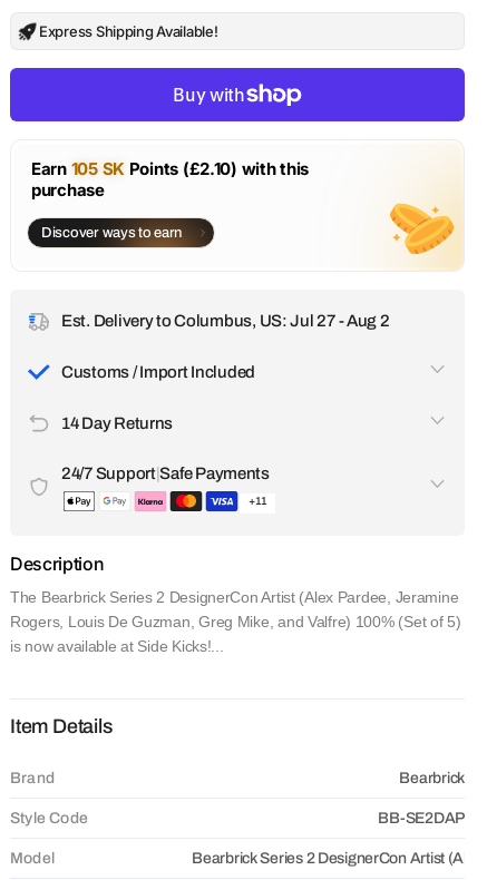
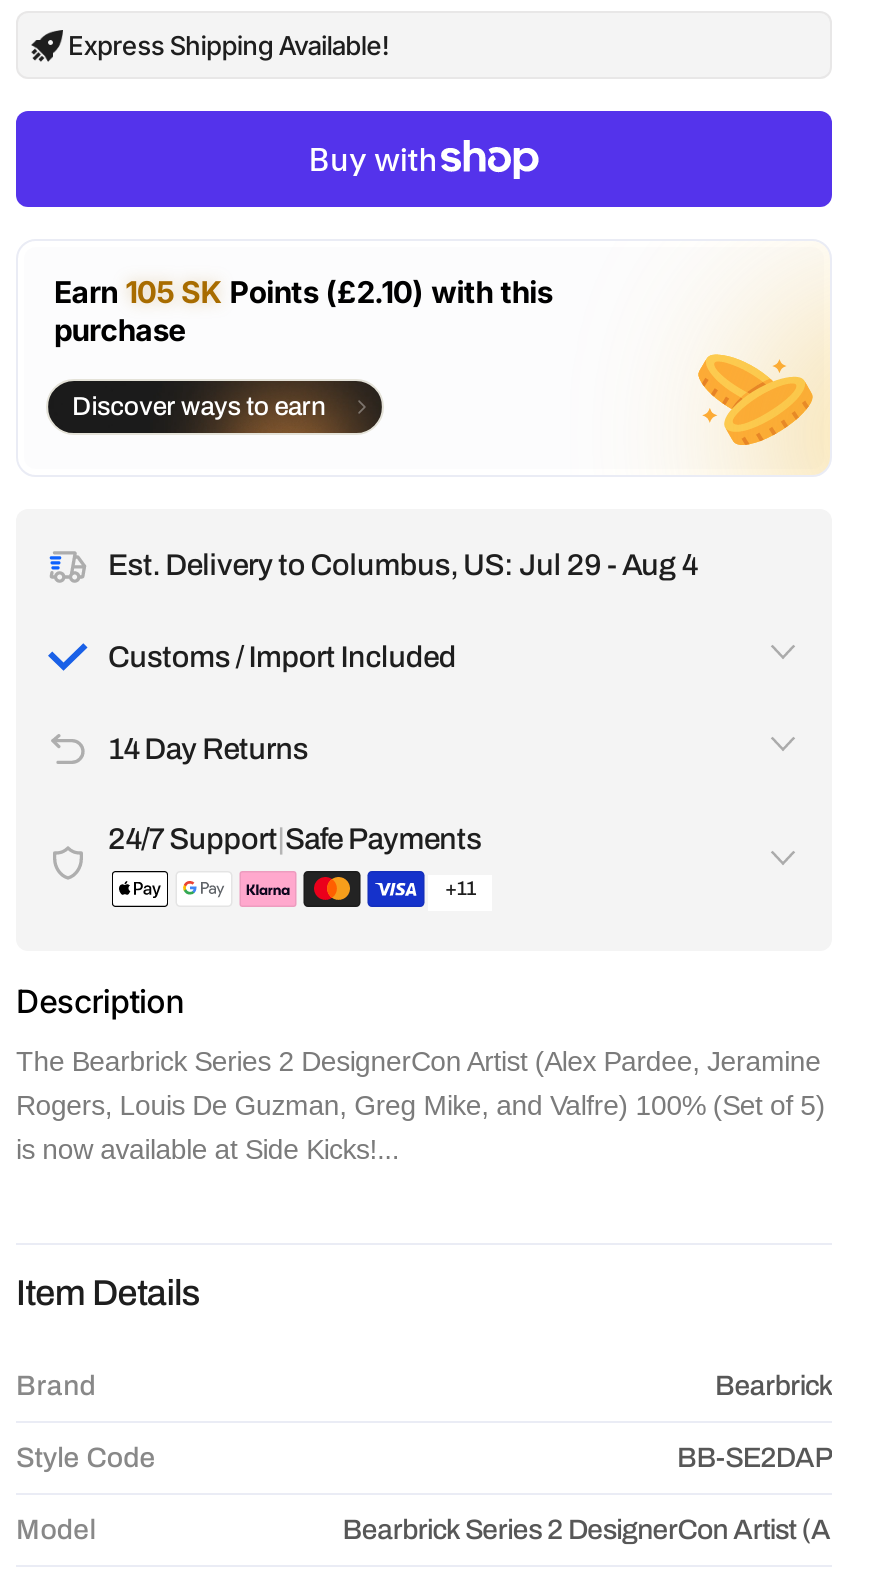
[61,312,390,330] Est. Delivery to Columbus, US: Jul 27 - Aug 2 -> [108,549,697,581] Est. Delivery to Columbus, US: Jul 29 - Aug 4

